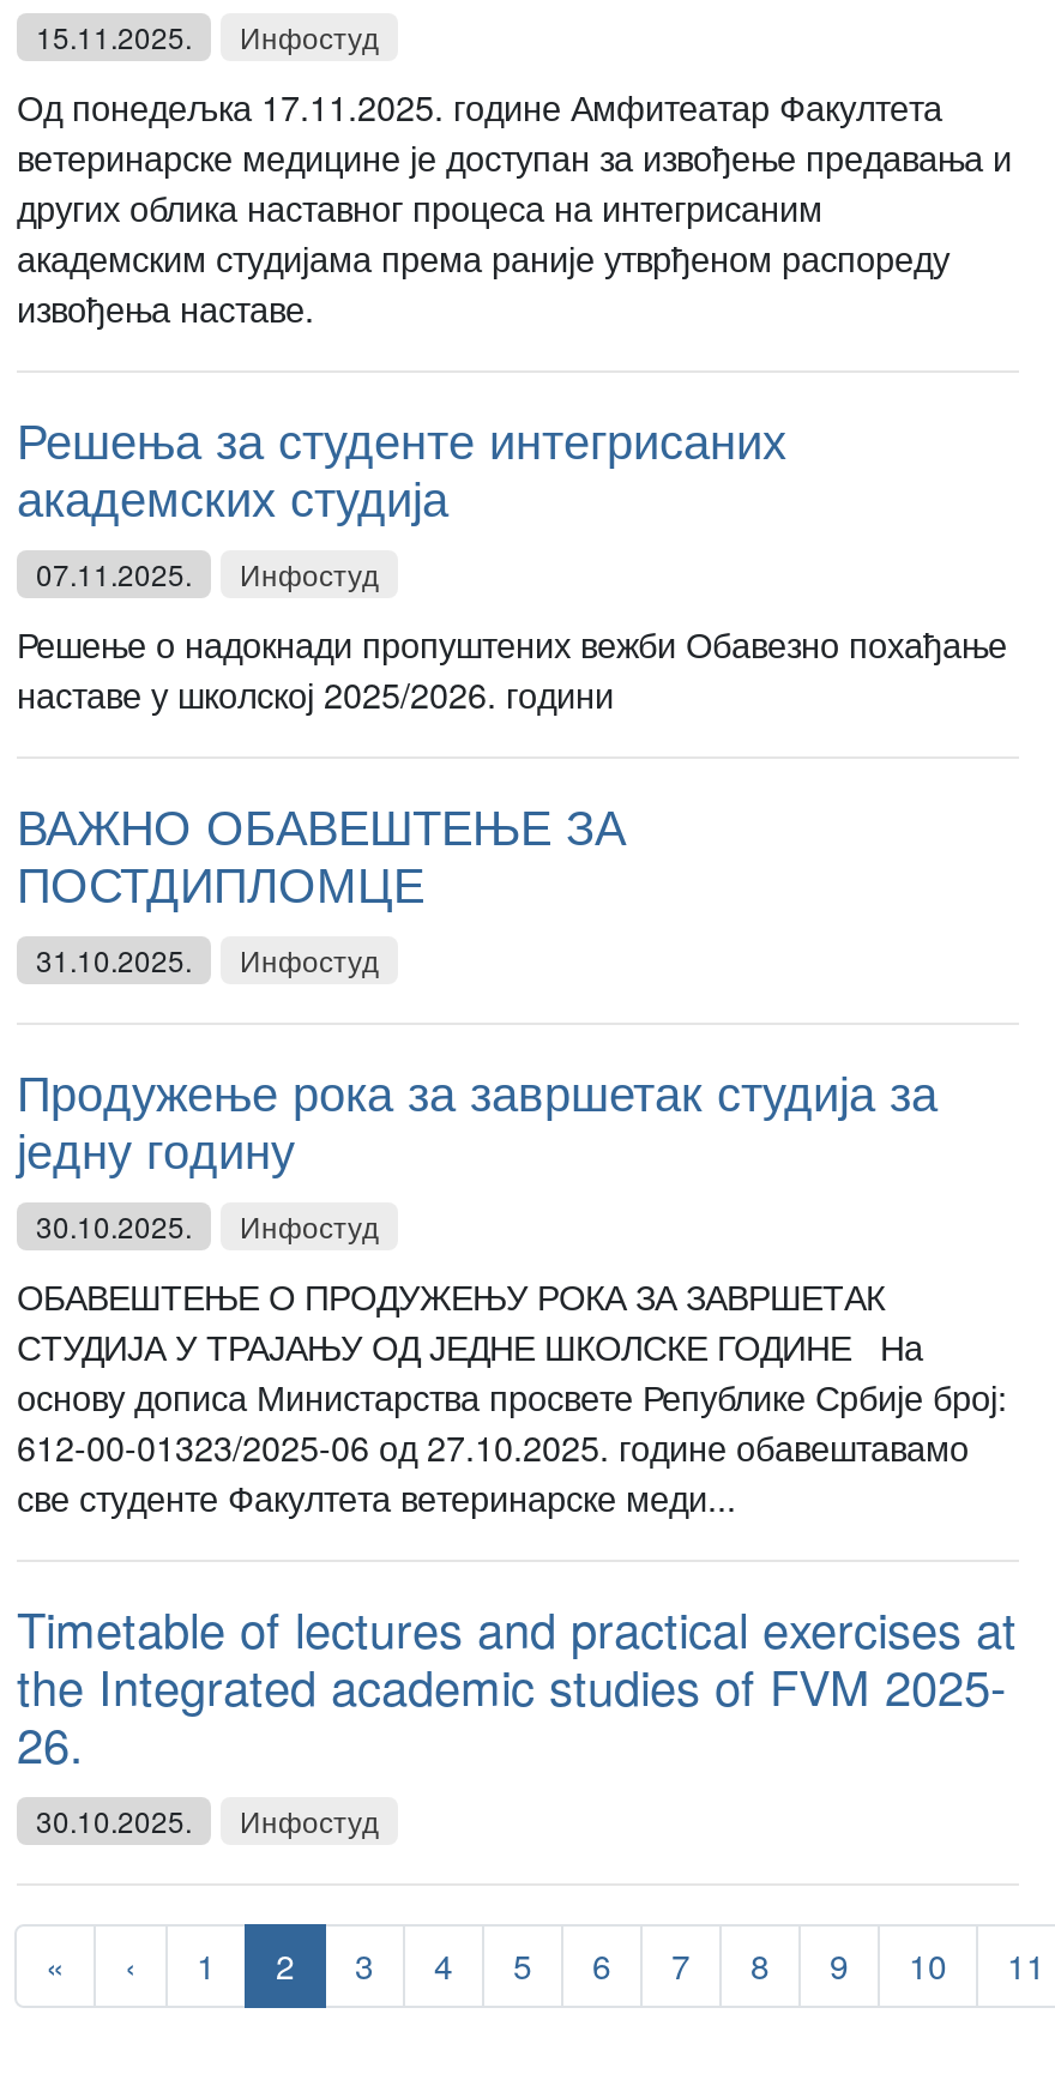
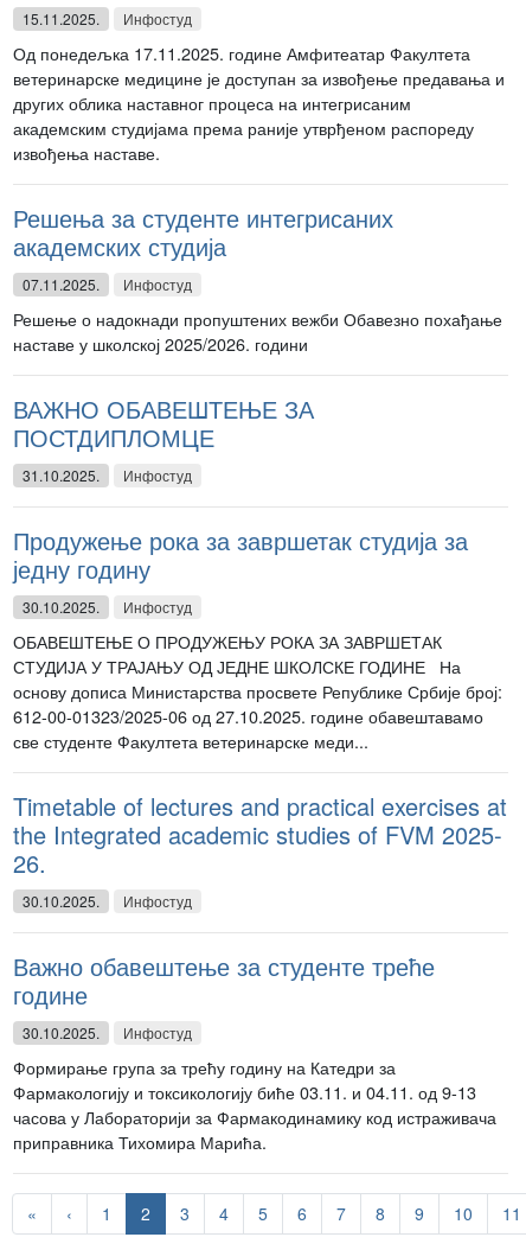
none -> [13,949,496,1154] Важно обавештење за студенте треће | године | 30.10.2025. | Инфостуд | Формирање група за трећу годину на Катедри за | Фармакологију и токсикологију биће 03.11. и 04.11. од 9-13 | часова у Лабораторији за Фармакодинамику код истраживача | приправника Тихомира Марића.

